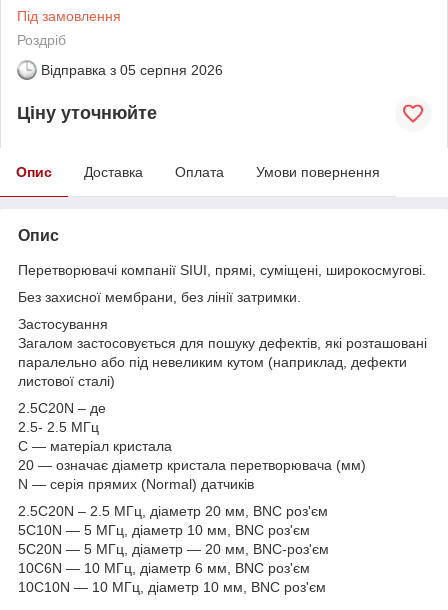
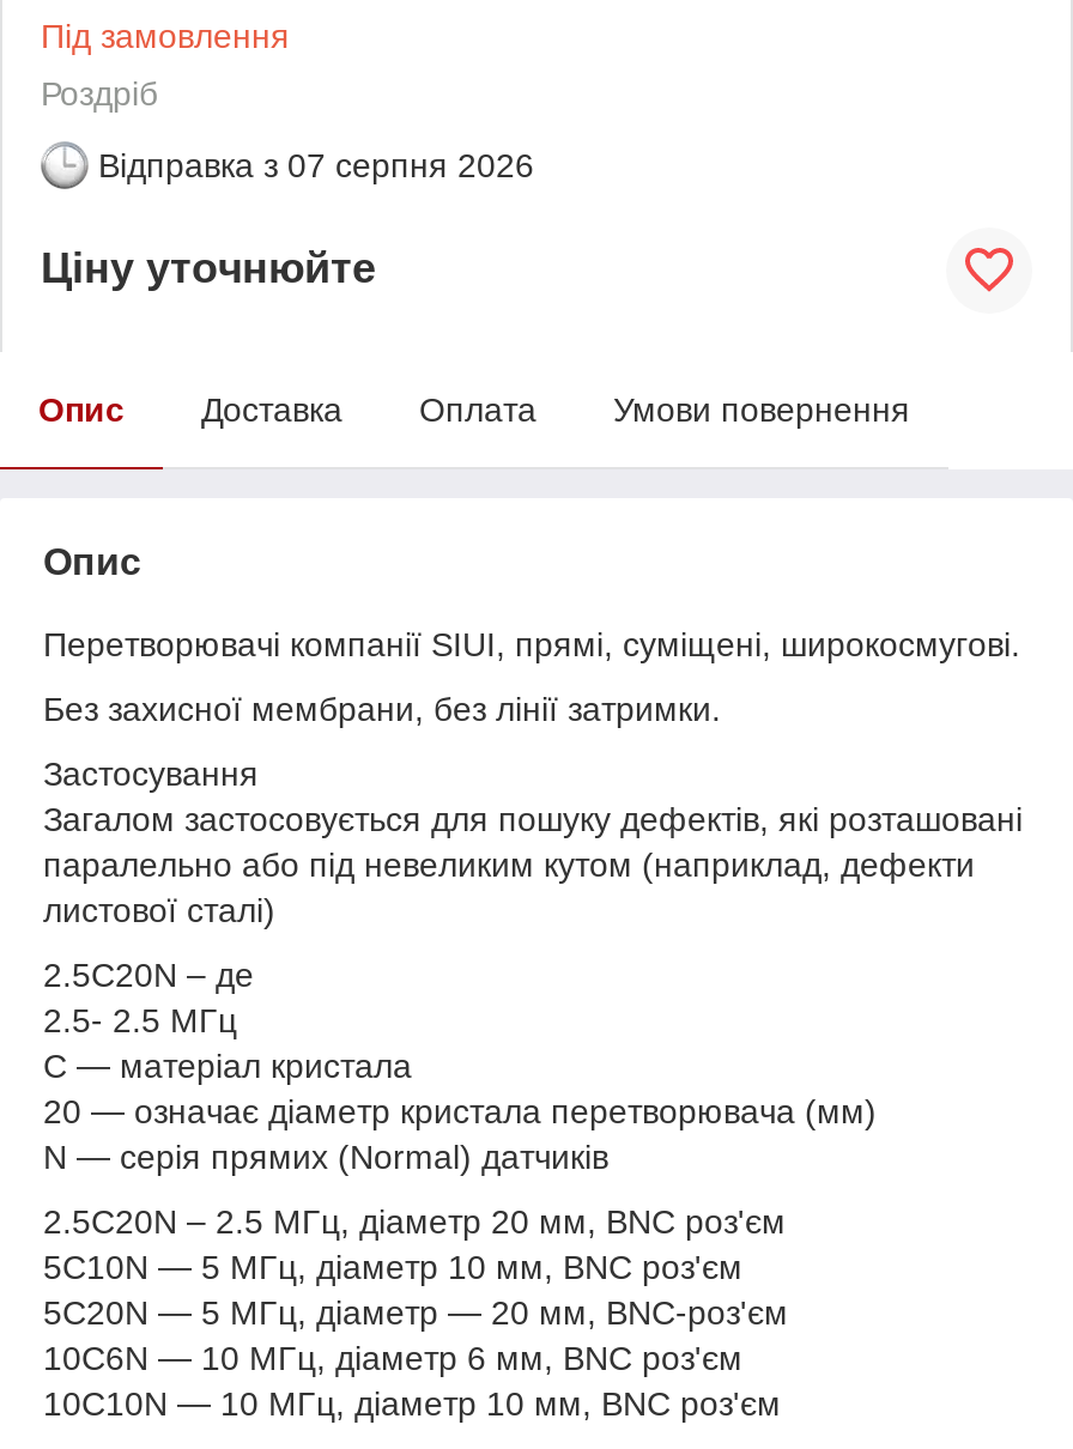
[41,62,223,78] Відправка з 05 серпня 2026 -> [98,146,534,184] Відправка з 07 серпня 2026

